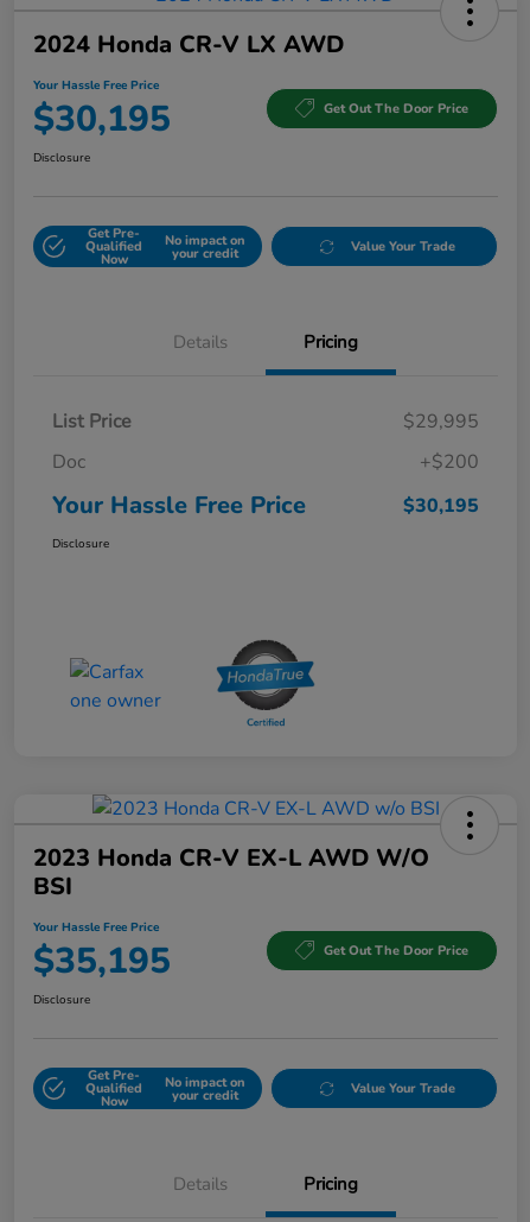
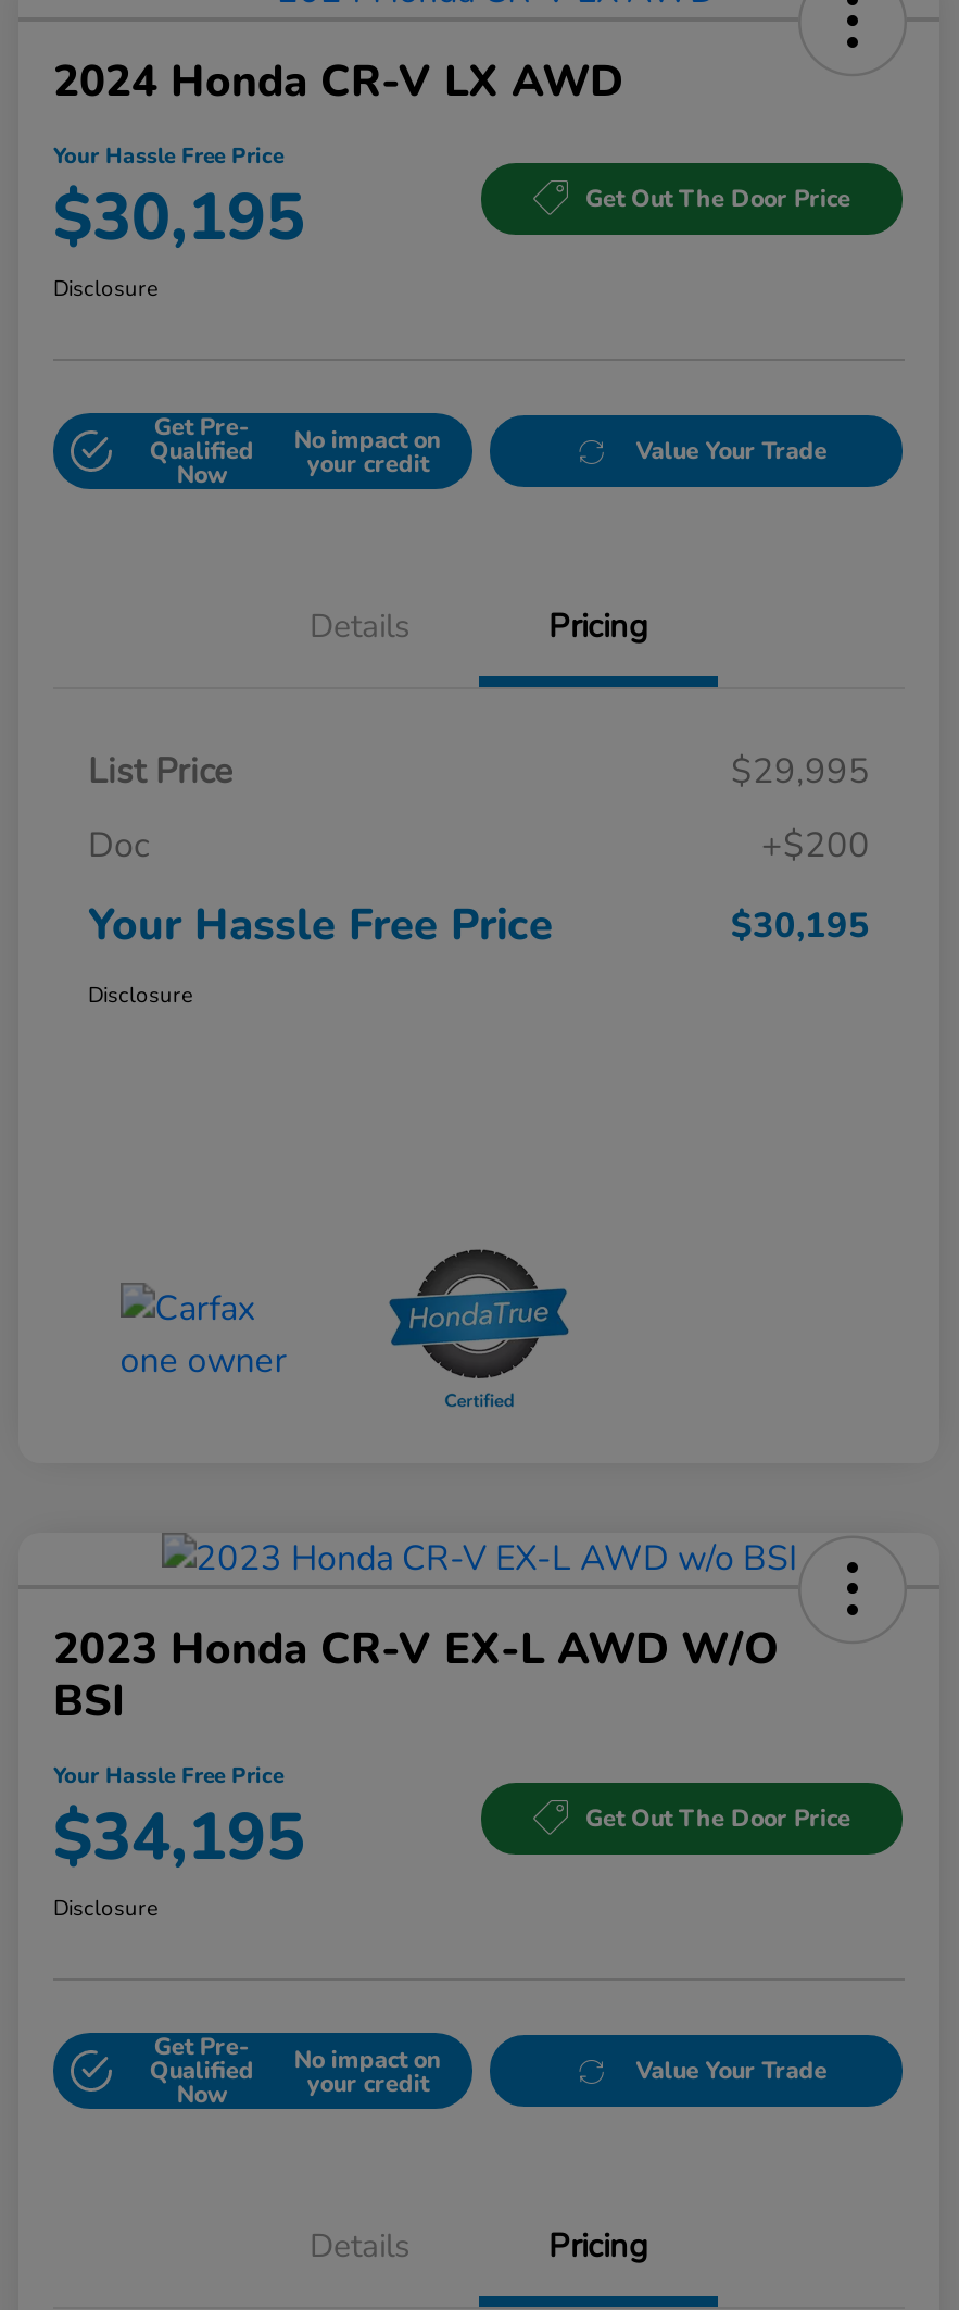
[33,937,171,986] $35,195 -> [53,1794,305,1883] $34,195

